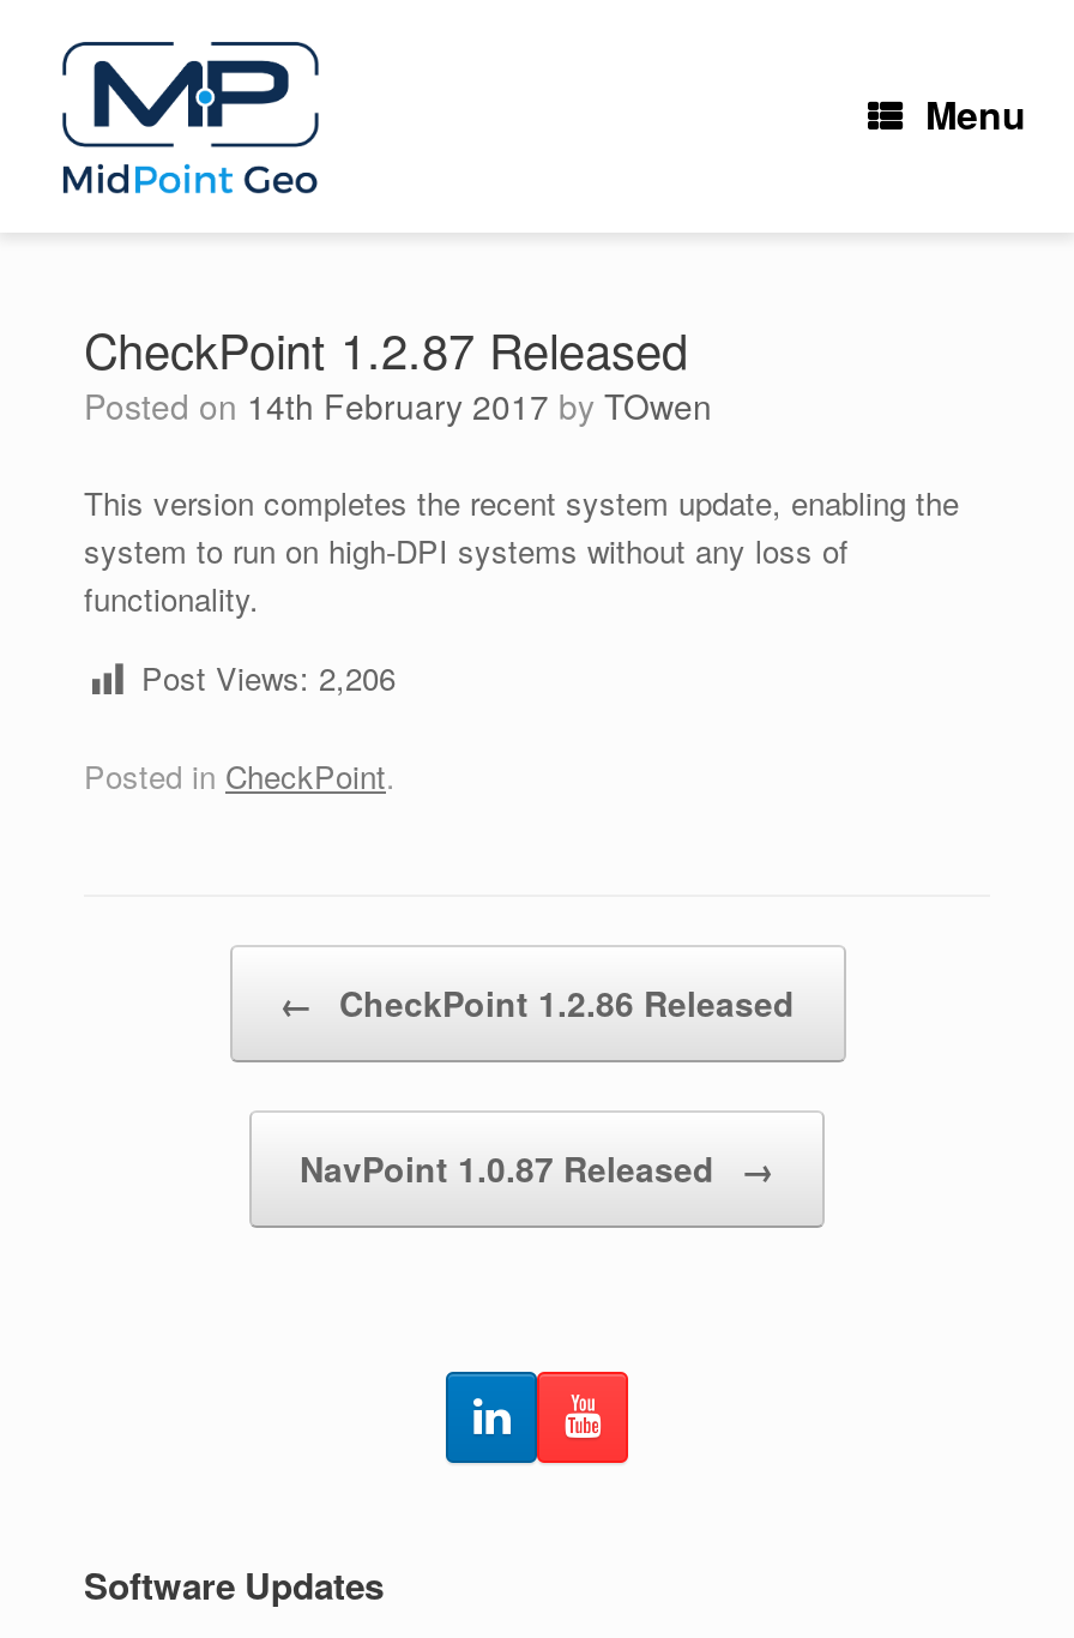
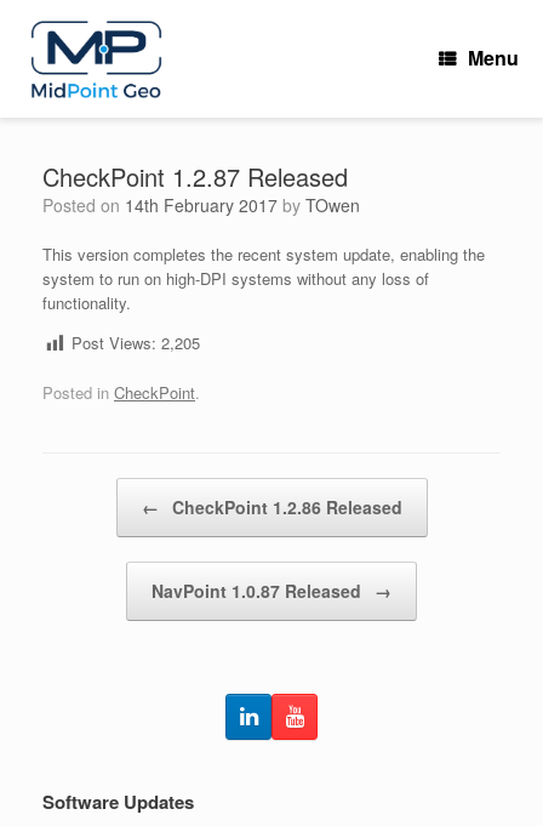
[141,655,396,700] Post Views: 2,206 -> [72,331,200,354] Post Views: 2,205

